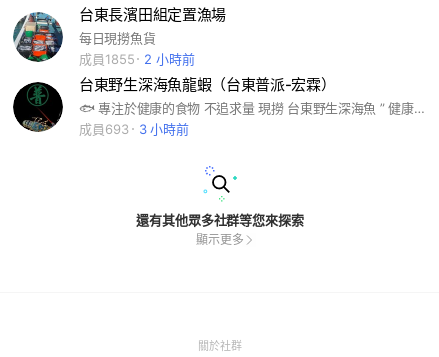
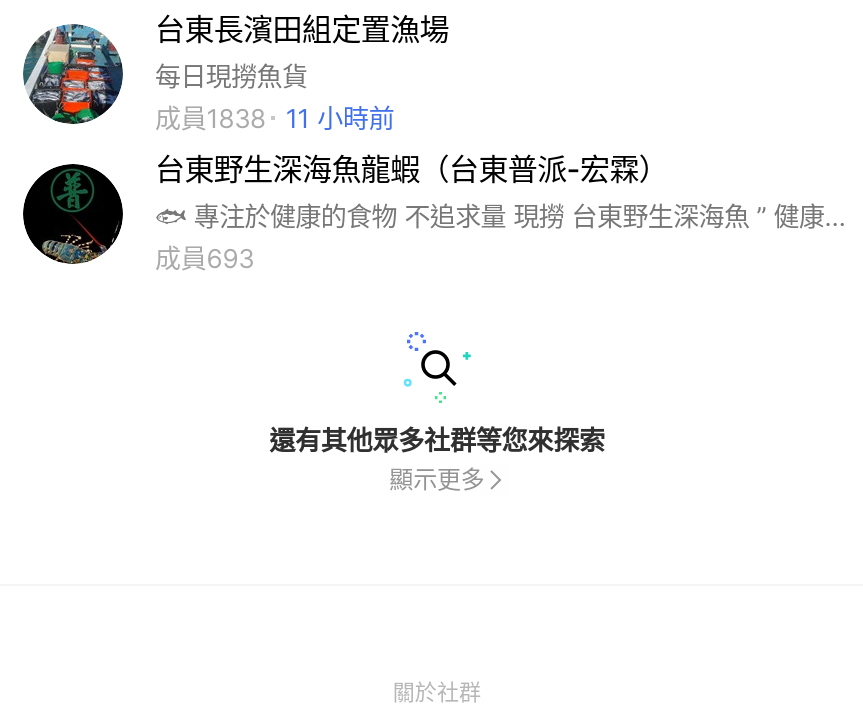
[79,51,134,67] 成員1855 -> [155,102,266,134] 成員1838
[144,51,195,67] 2 小時前 -> [286,102,395,134] 11 小時前
[138,121,189,137] 3 小時前 -> none

